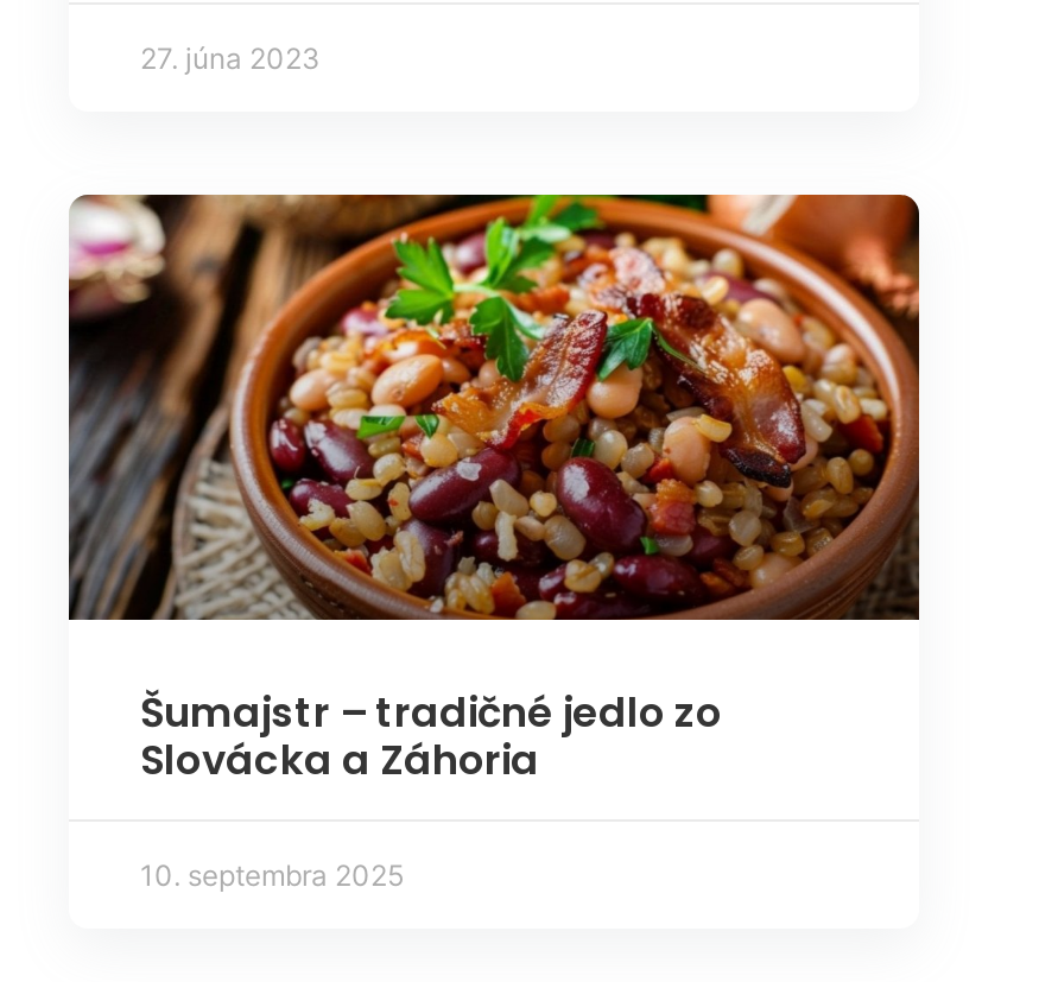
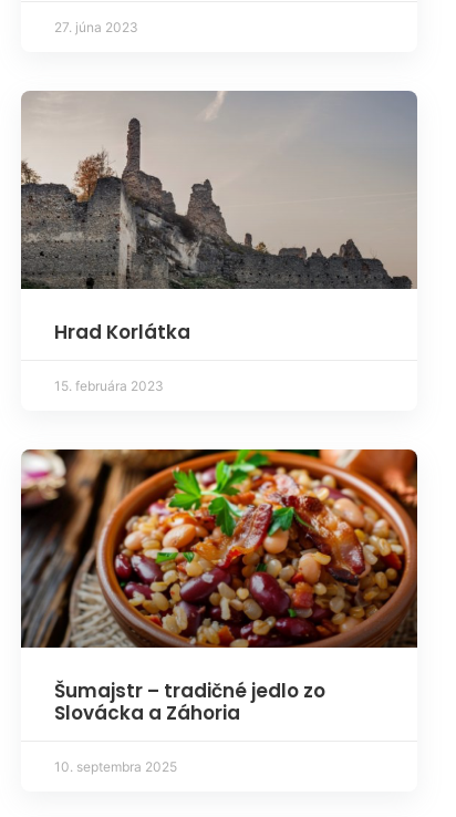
none -> [20,91,417,394] [image] | Hrad Korlátka | 15. februára 2023

